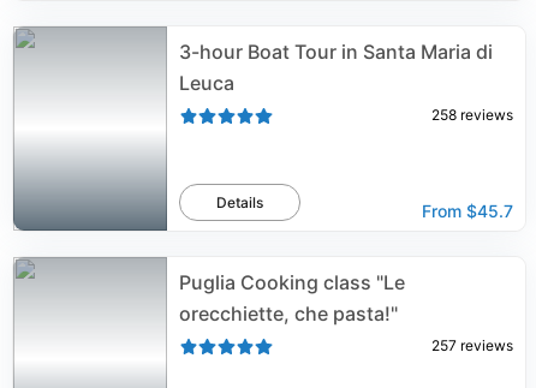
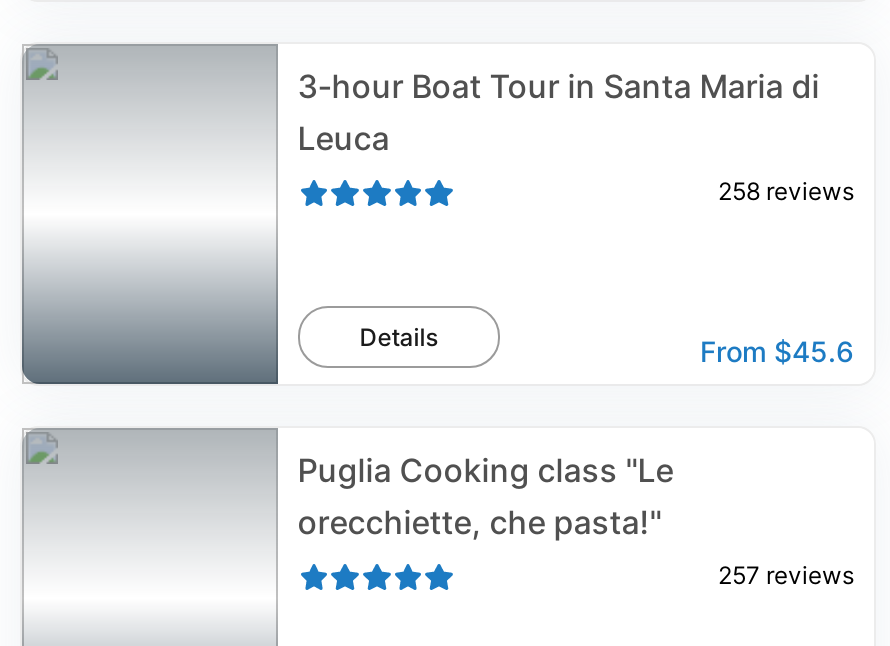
[422,201,513,221] From $45.7 -> [700,334,854,368] From $45.6

